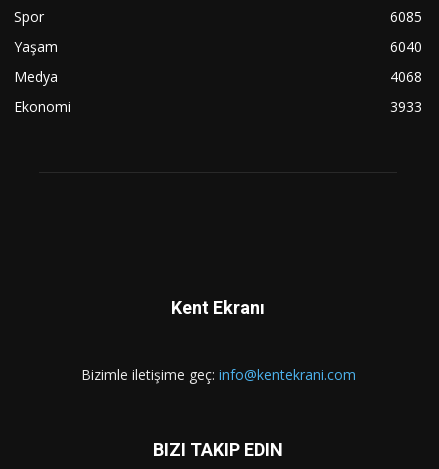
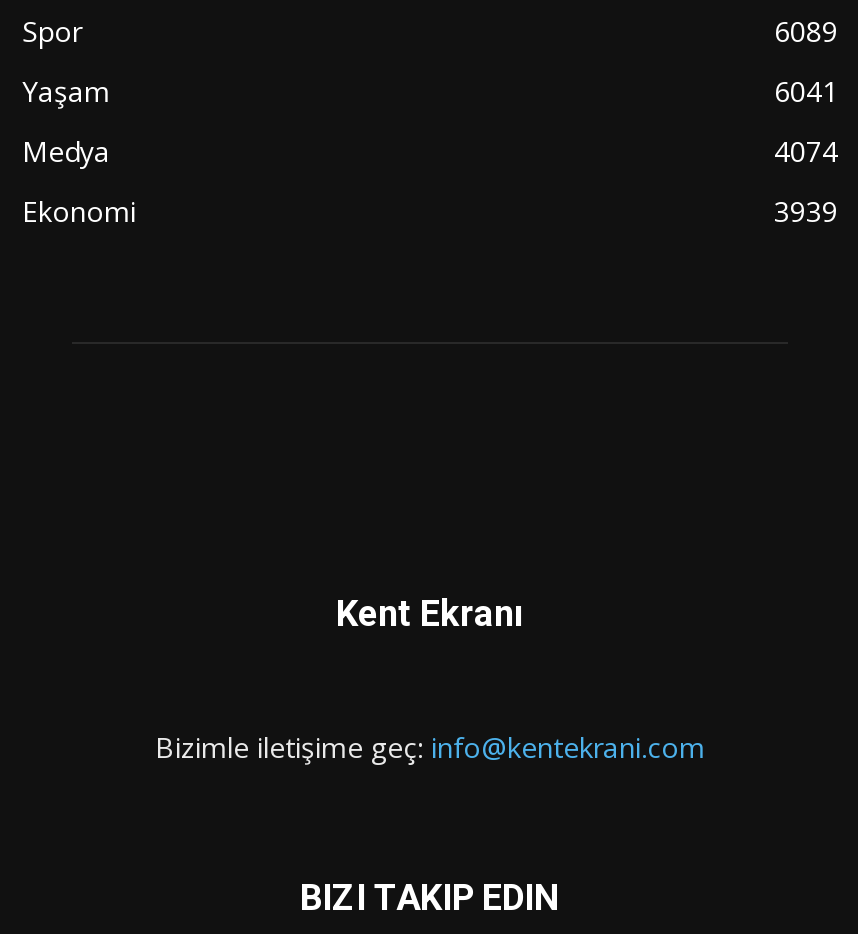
[390,7,422,26] 6085 -> [774,12,838,50] 6089
[390,37,422,56] 6040 -> [774,72,838,110] 6041
[390,67,422,86] 4068 -> [774,132,838,170] 4074
[390,97,422,116] 3933 -> [774,192,838,230] 3939

